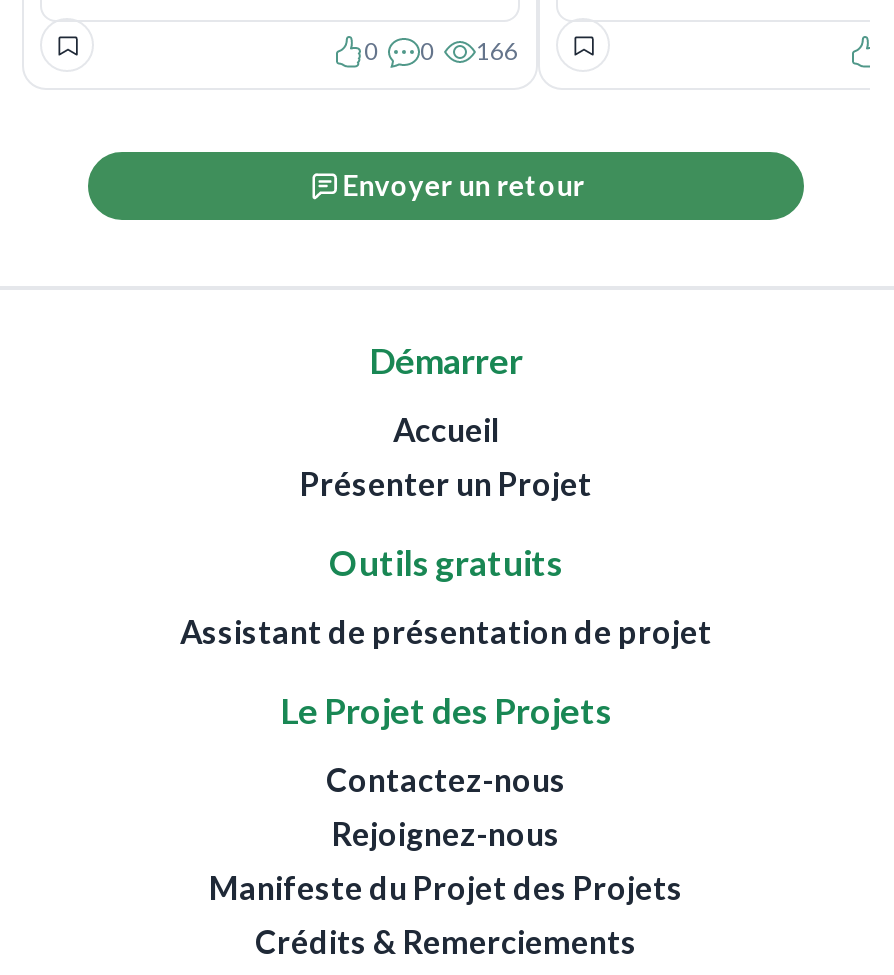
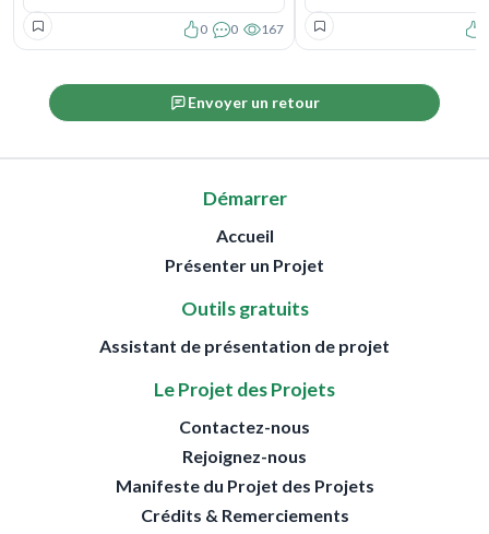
[476,36,518,66] 166 -> [261,21,284,37] 167

